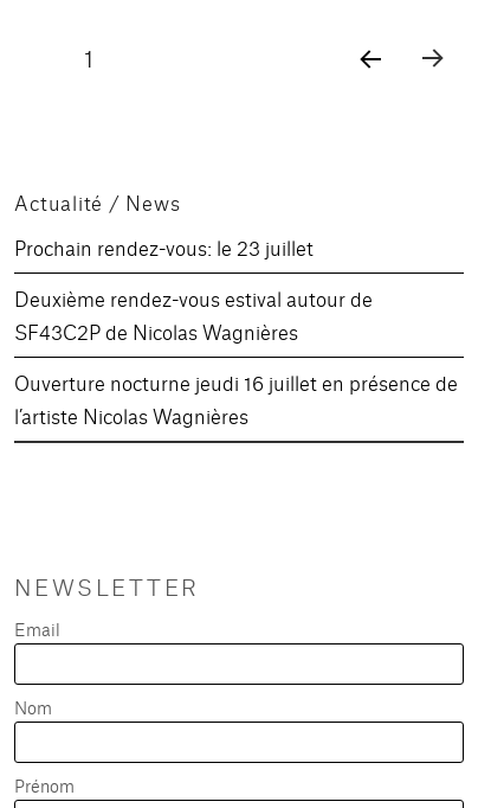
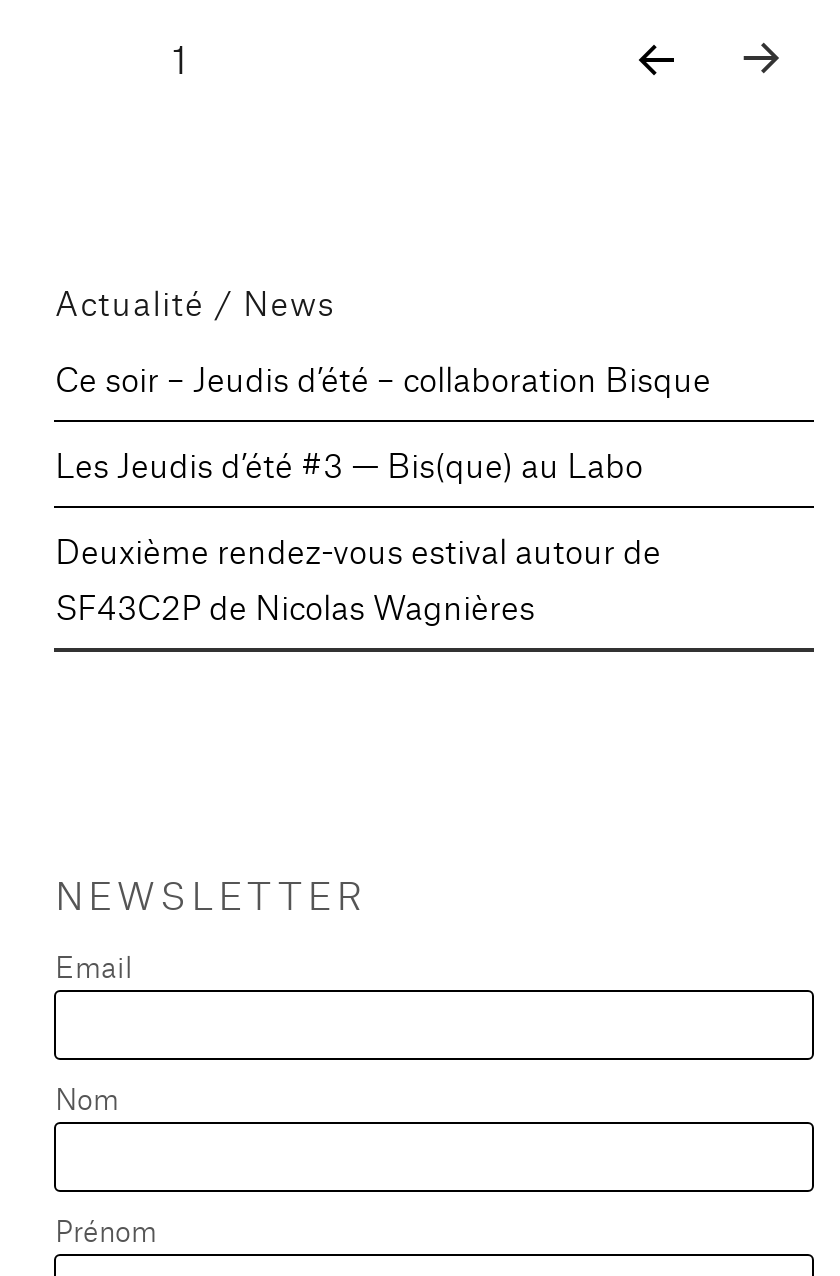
[15,234,314,261] Prochain rendez-vous: le 23 juillet -> [55,354,711,486] Ce soir – Jeudis d’été – collaboration Bisque | Les Jeudis d’été #3 — Bis(que) au Labo
moved [15,285,373,345] -> [55,526,661,628]: Deuxième rendez-vous estival autour de | SF43C2P de Nicolas Wagnières
[15,369,458,429] Ouverture nocturne jeudi 16 juillet en présence de | l’artiste Nicolas Wagnières -> none

